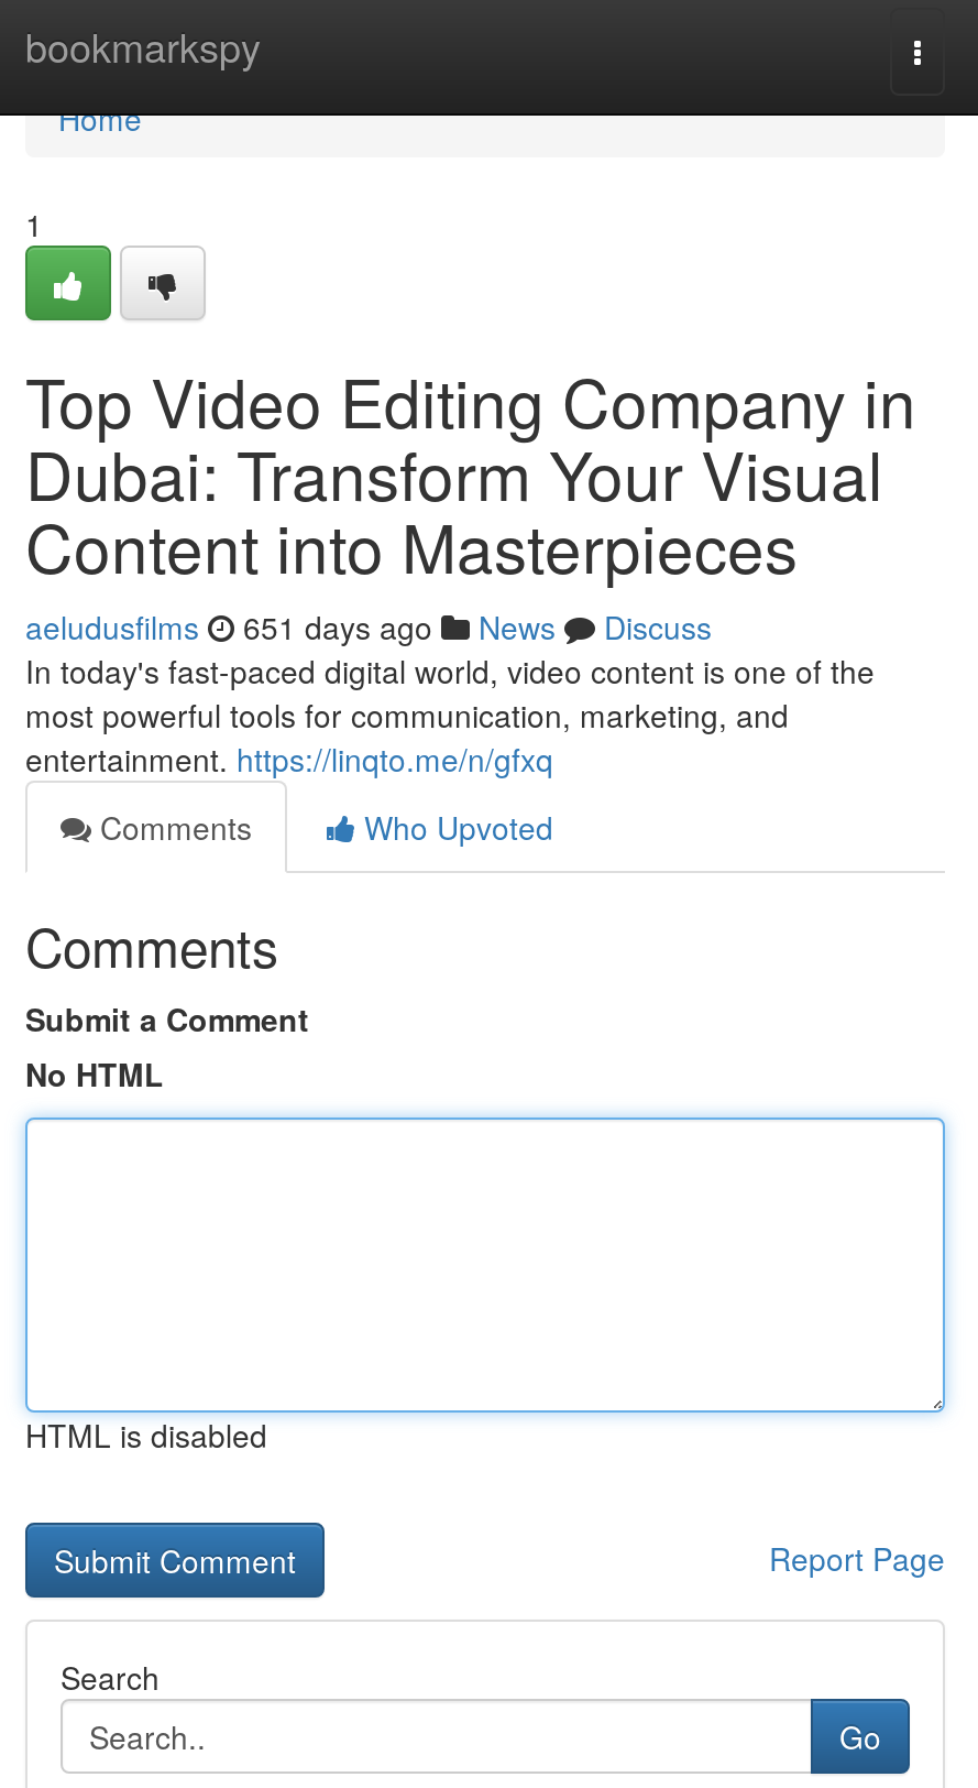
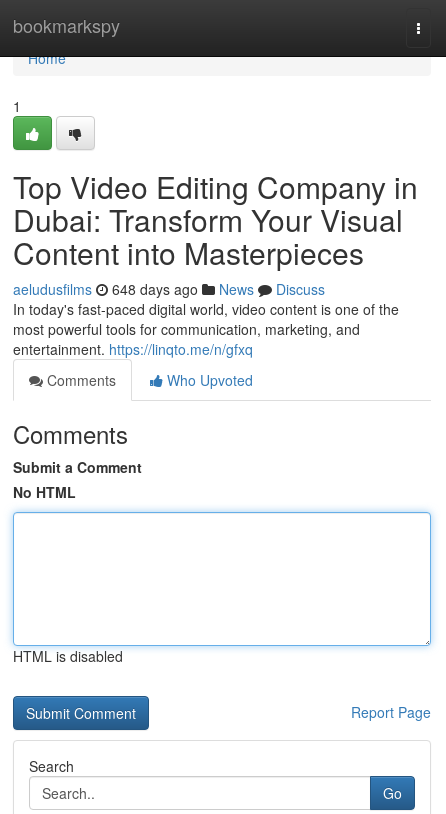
[25,604,712,648] aeludusfilms 651 days ago News Discuss -> [13,279,325,299] aeludusfilms 648 days ago News Discuss

